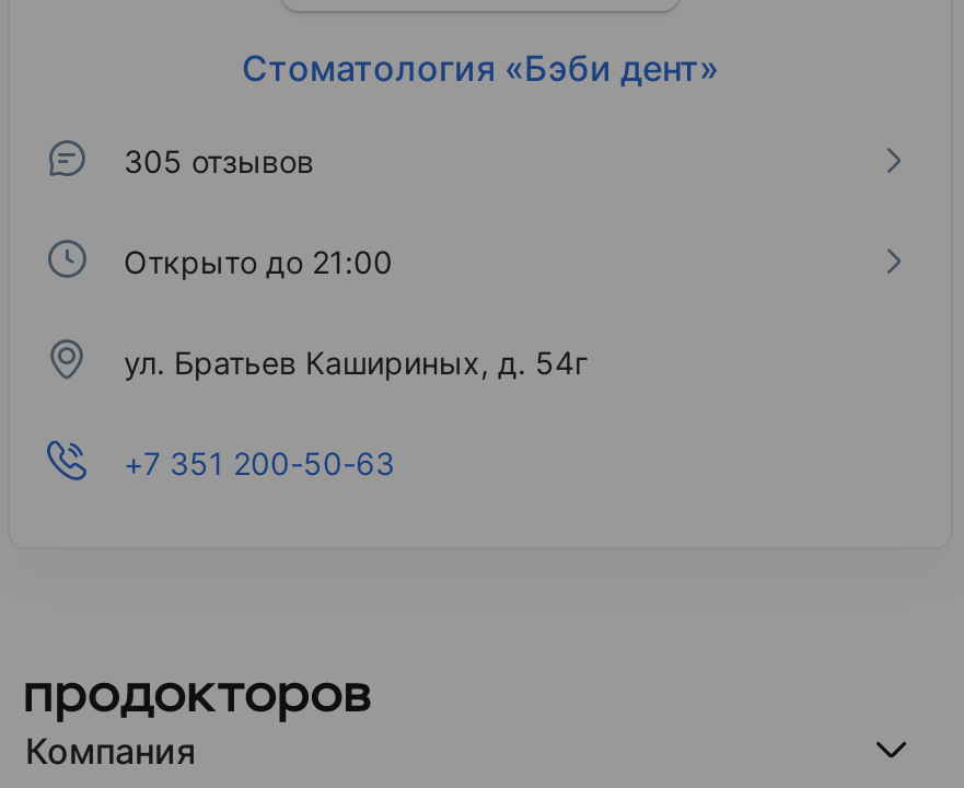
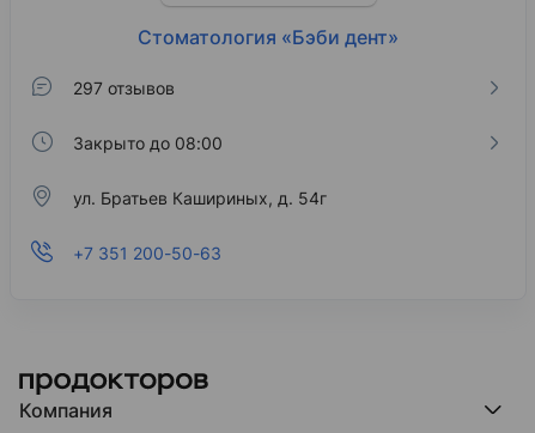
[124,141,314,178] 305 отзывов -> [73,77,175,97] 297 отзывов
[124,242,393,279] Открыто до 21:00 -> [73,132,223,153] Закрыто до 08:00

